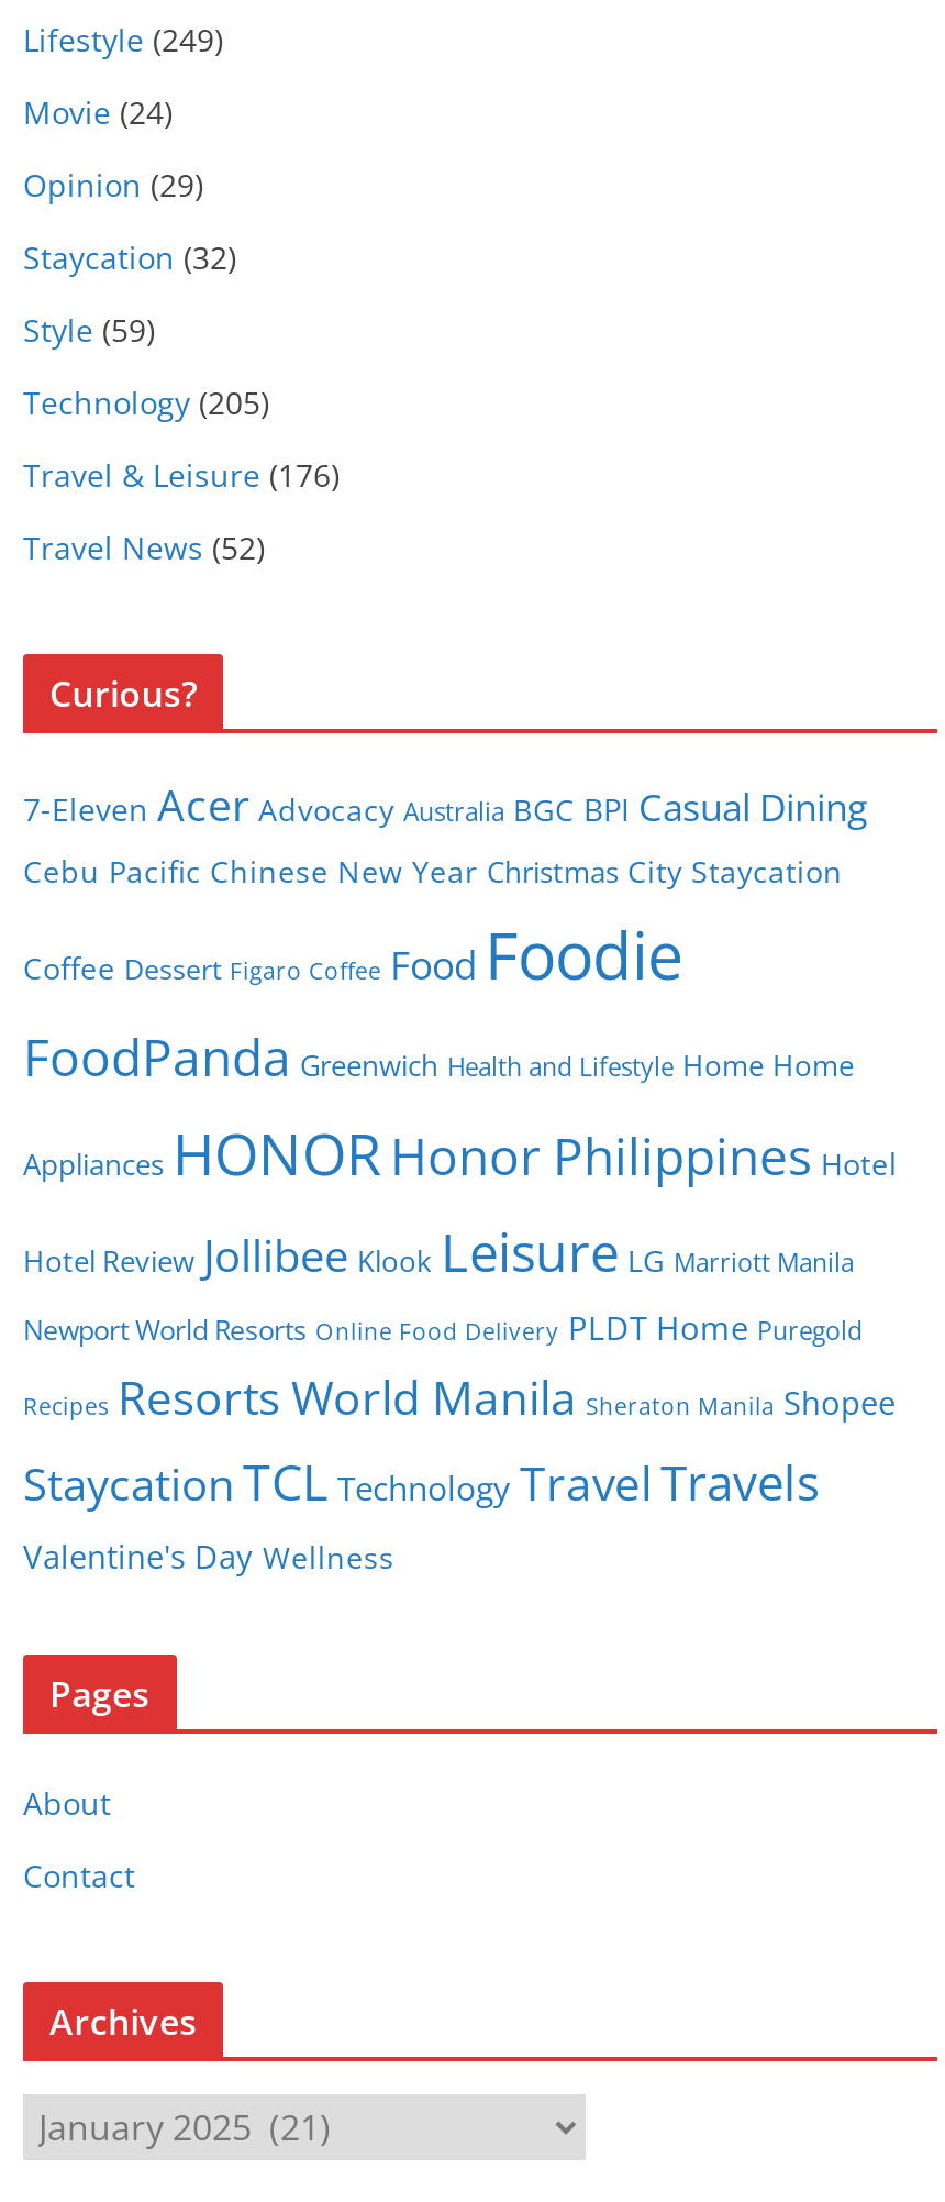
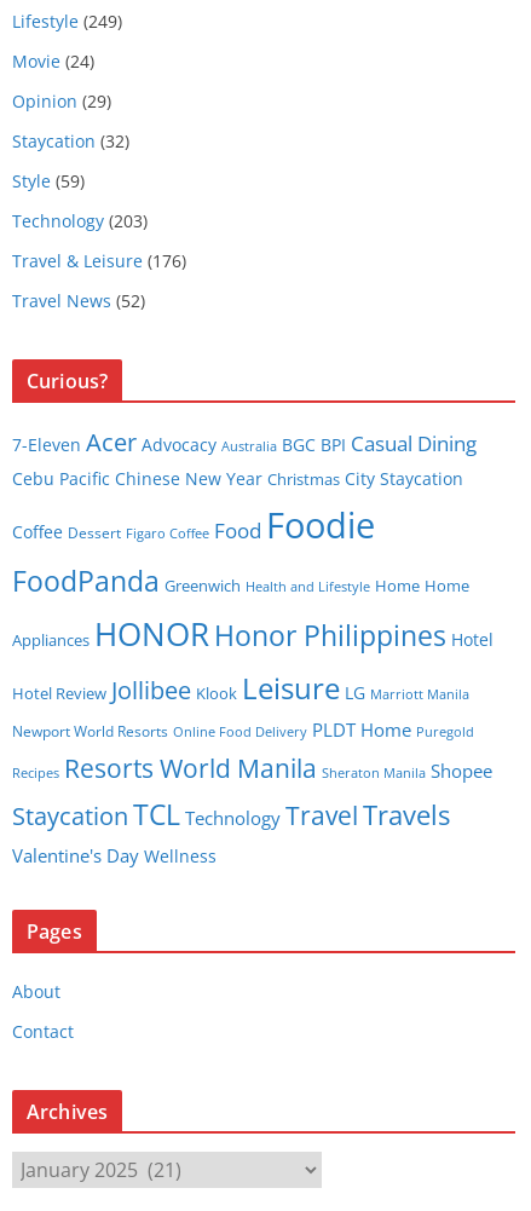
[23,382,269,424] Technology (205) -> [12,210,148,233] Technology (203)

